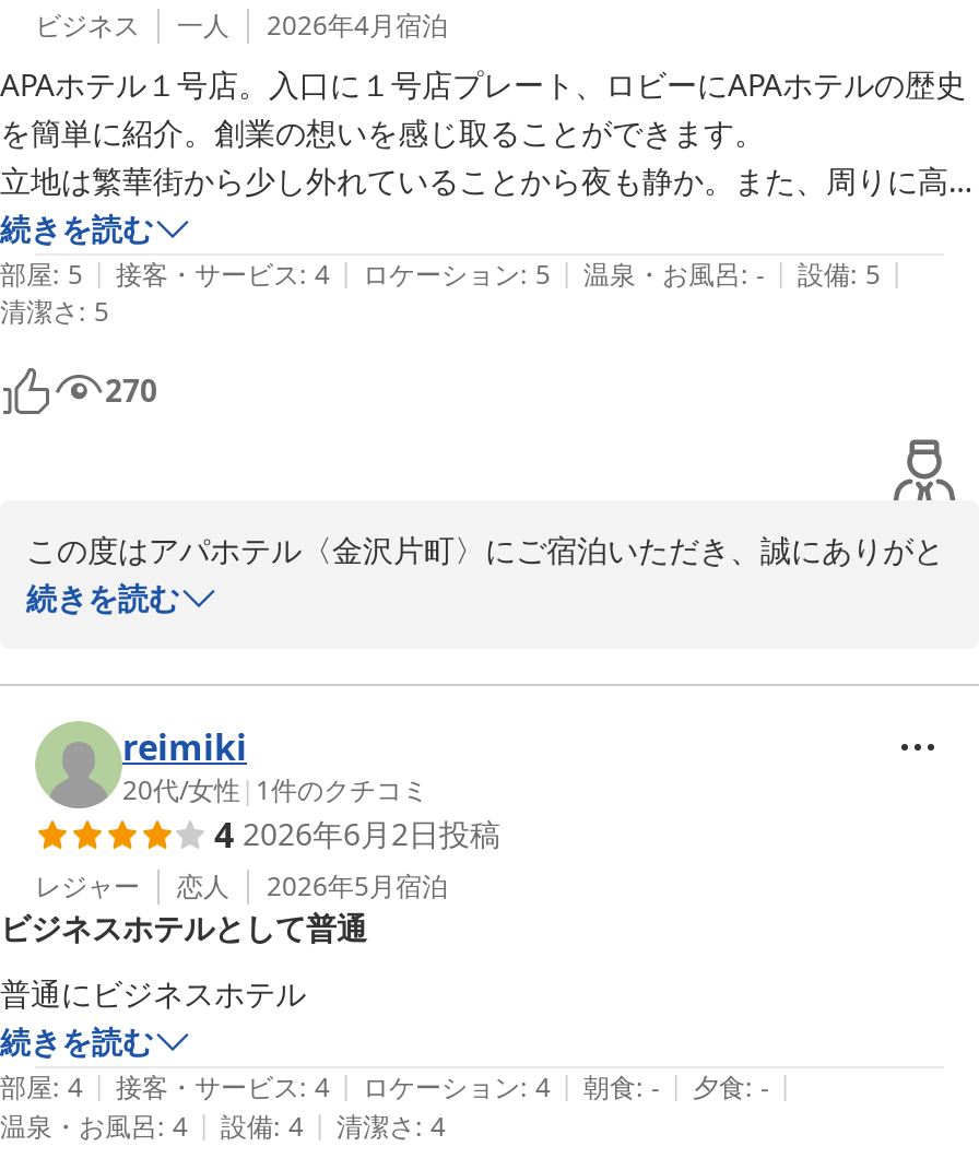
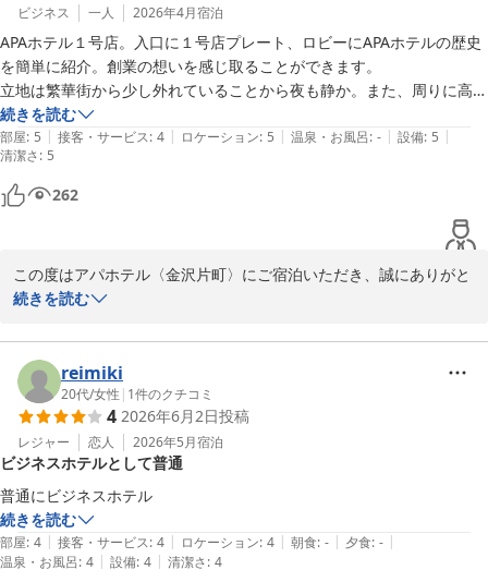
[105,369,157,411] 270 -> [52,184,78,205] 262

